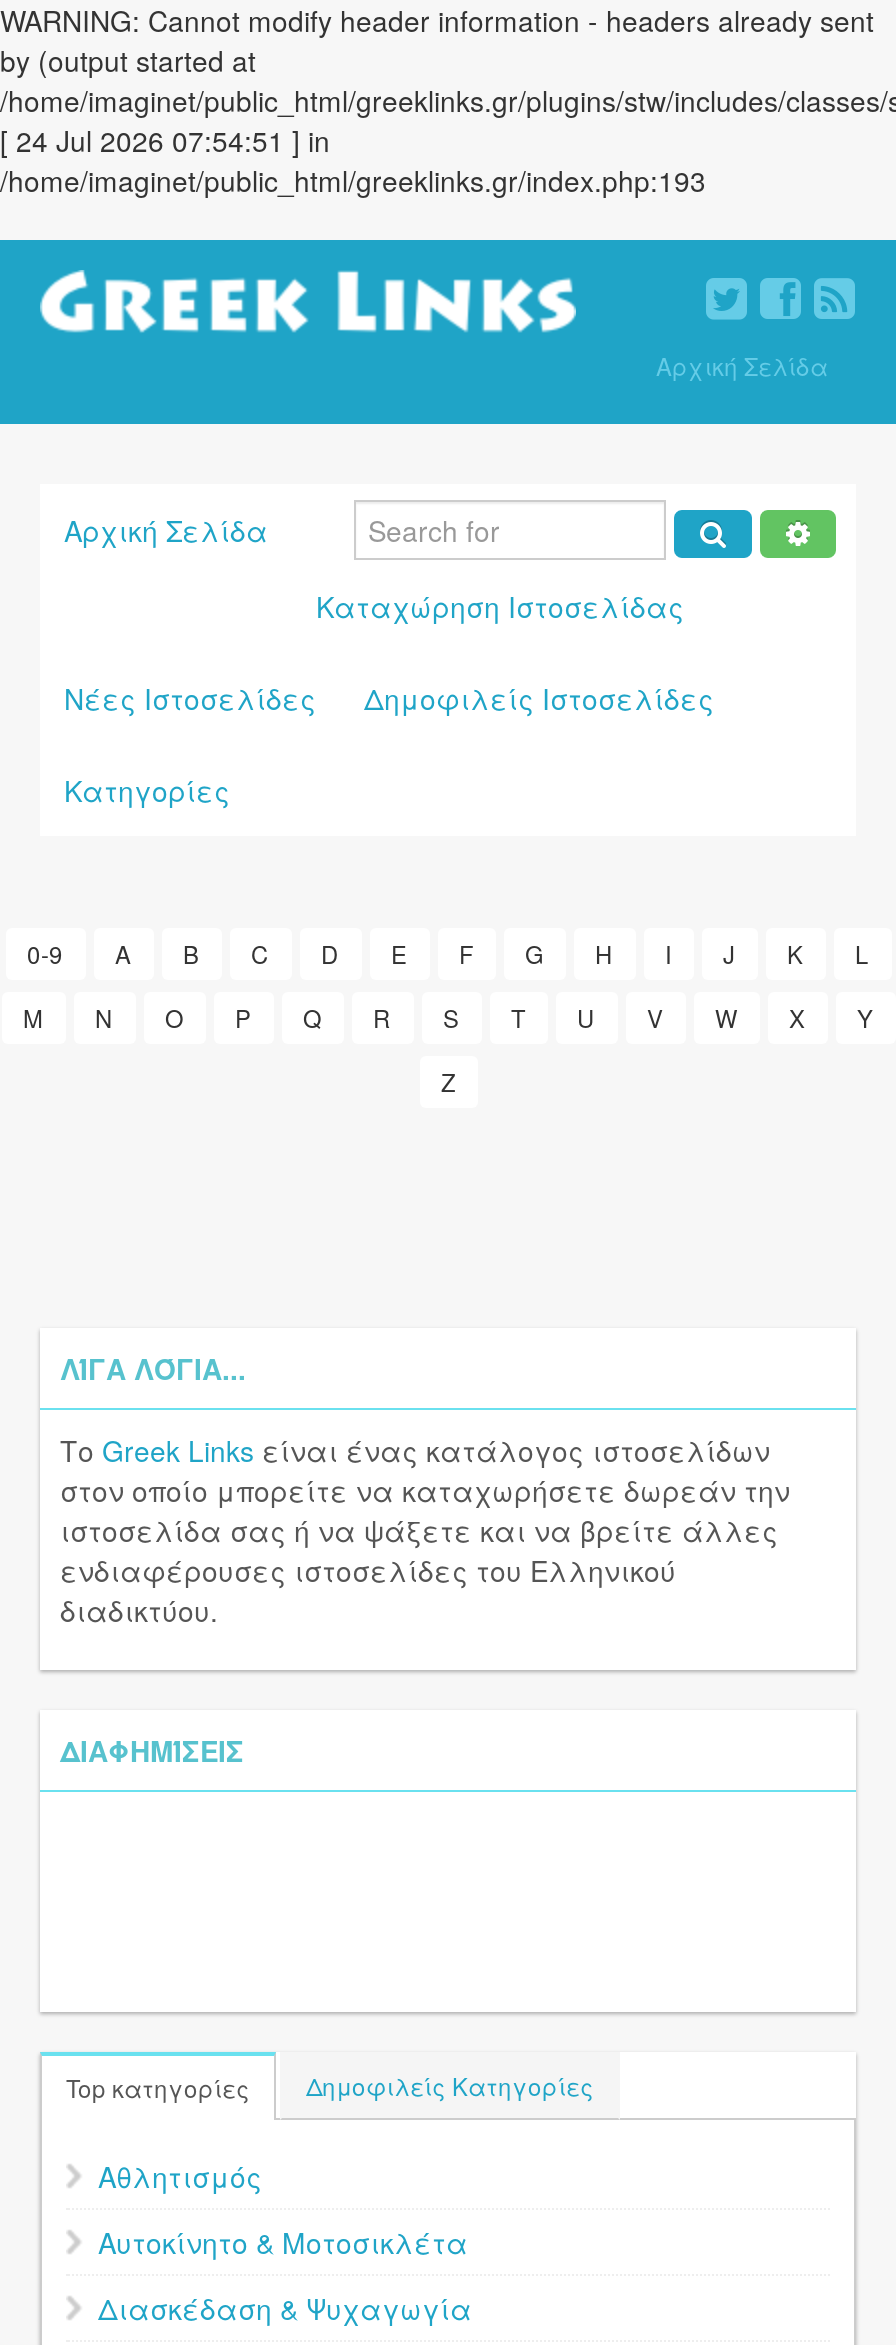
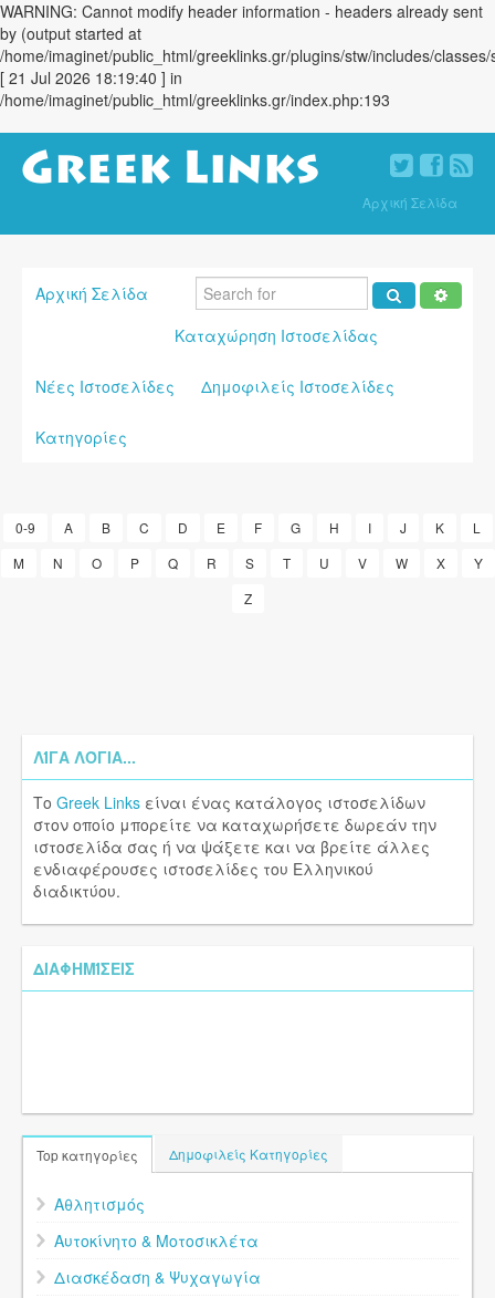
[0,120,330,160] [ 24 Jul 2026 07:54:51 ] in -> [0,66,182,89] [ 21 Jul 2026 18:19:40 ] in

